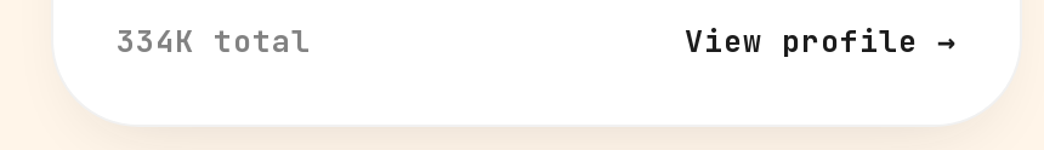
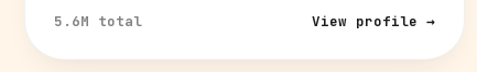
[117,21,311,62] 334K total -> [54,12,142,31] 5.6M total

